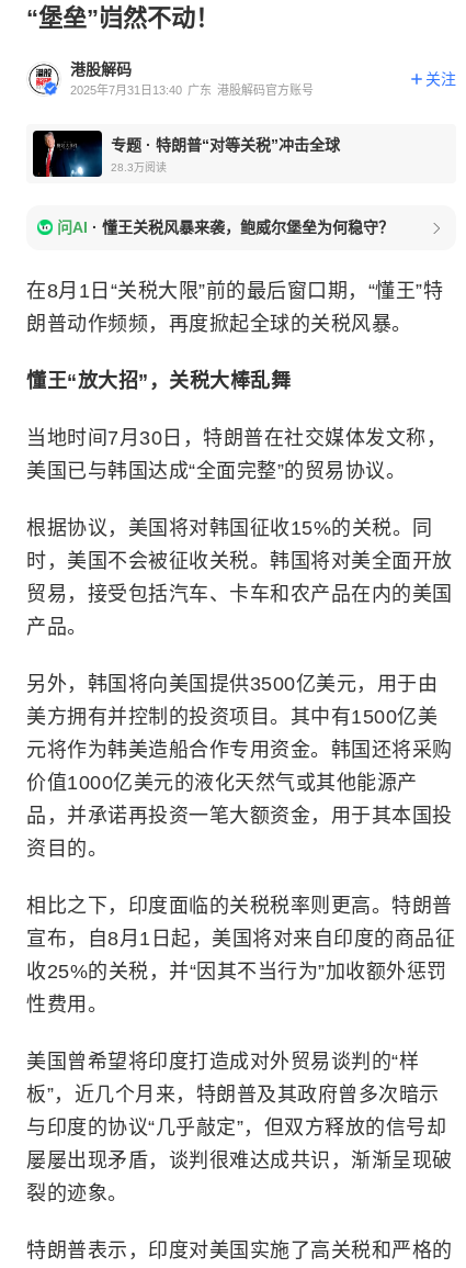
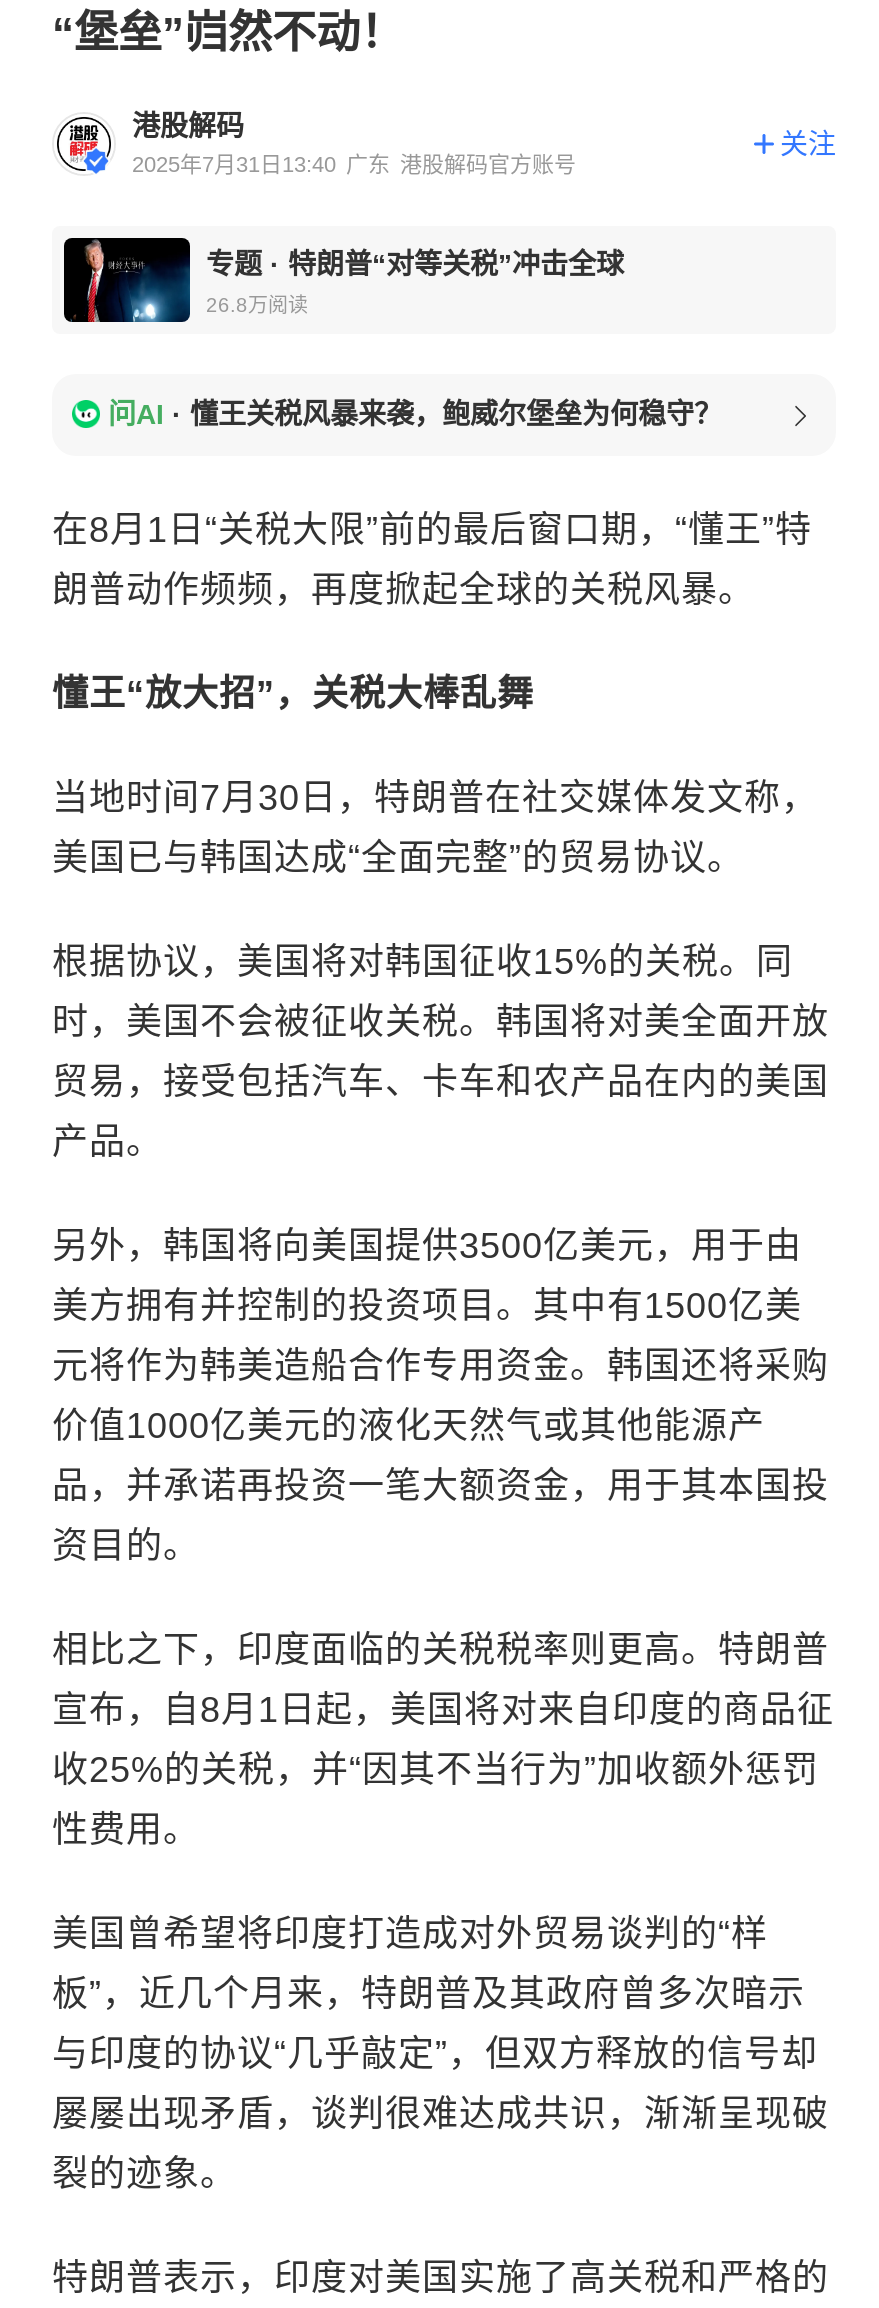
[111,161,167,173] 28.3万阅读 -> [206,293,308,315] 26.8万阅读

